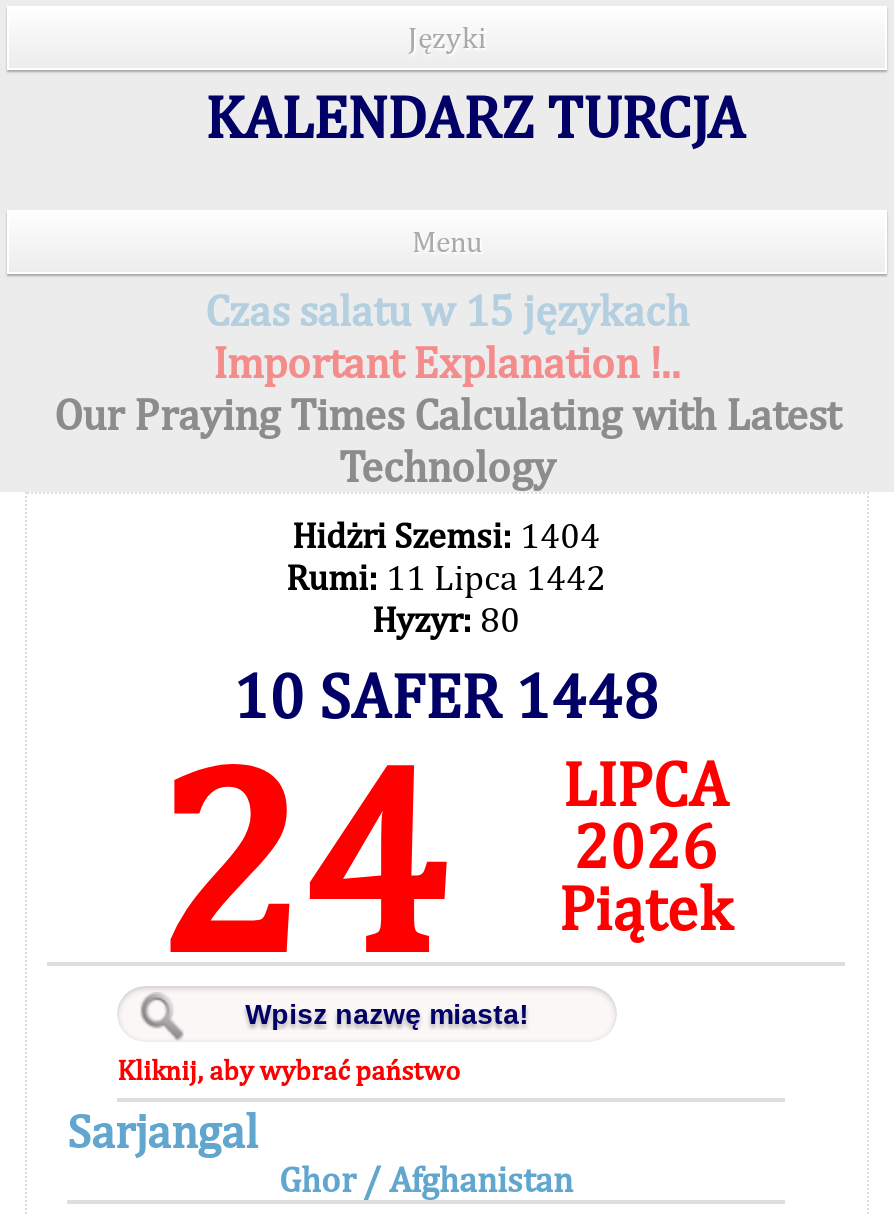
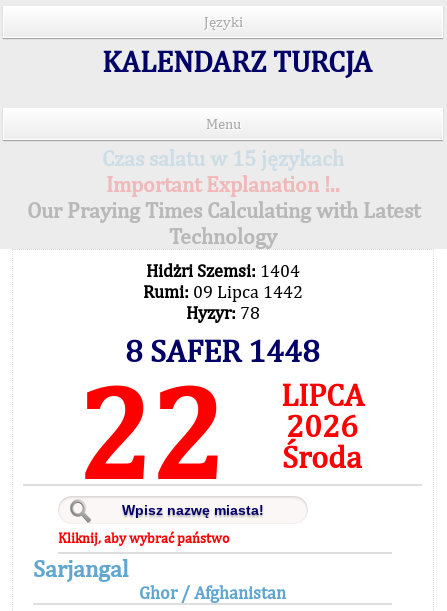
[286,556,606,598] Rumi: 11 Lipca 1442 -> [142,281,302,302] Rumi: 09 Lipca 1442
[372,598,520,640] Hyzyr: 80 -> [185,302,259,323] Hyzyr: 78
[233,658,659,732] 10 SAFER 1448 -> [125,332,320,369] 8 SAFER 1448
[154,702,446,1010] 24 -> [76,354,222,508] 22
[559,870,733,944] Piątek -> [282,438,362,475] Środa

